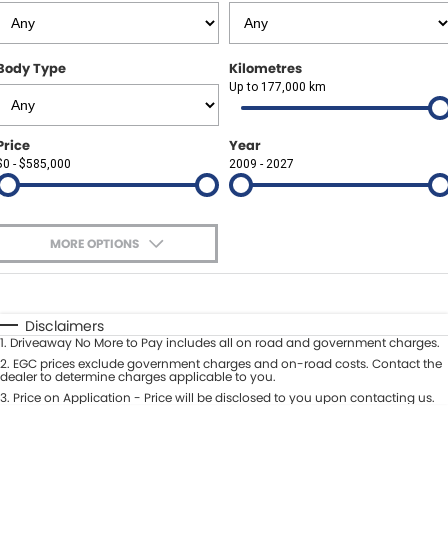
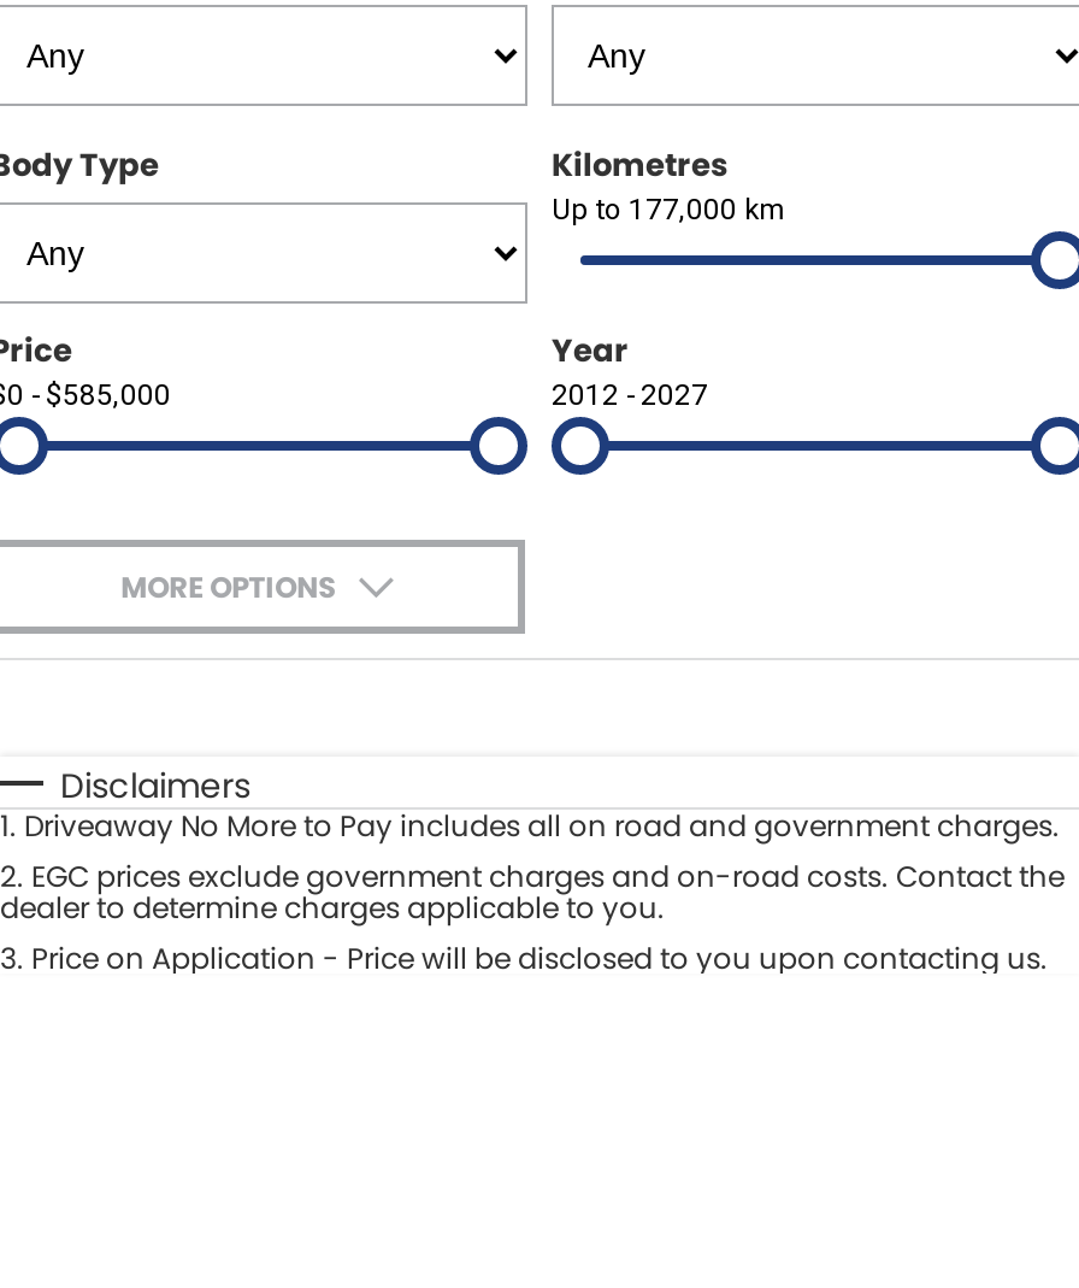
[229,156,294,171] 2009 - 2027 -> [552,376,708,412] 2012 - 2027

